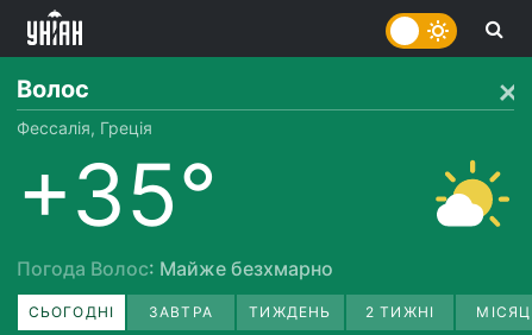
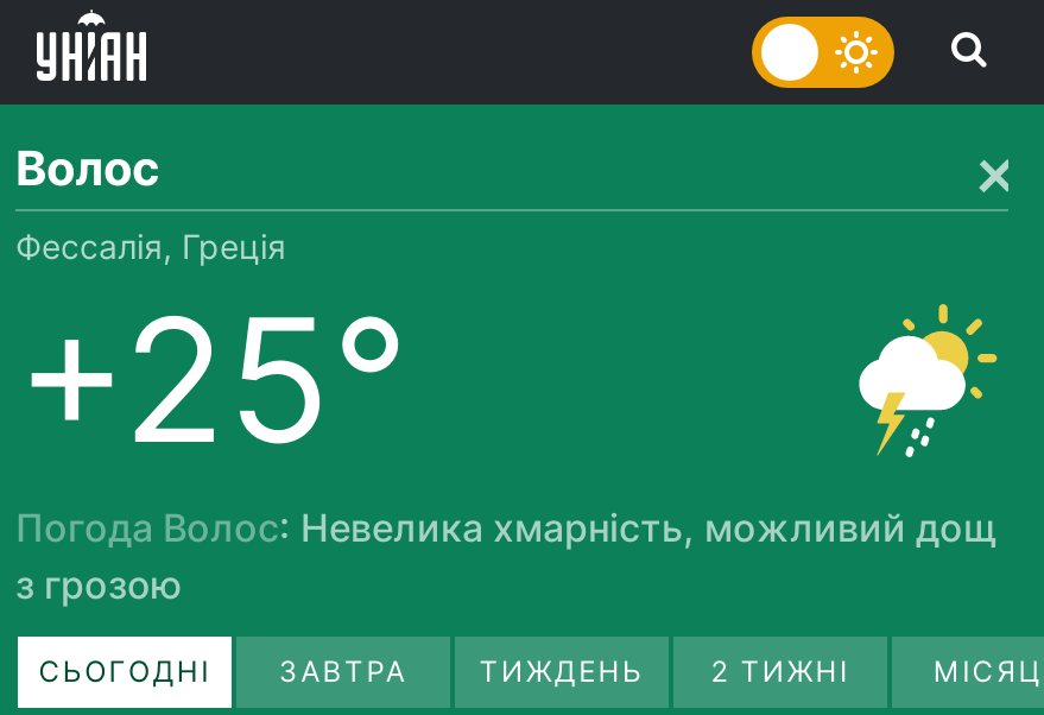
[17,143,333,280] +35° | Погода Волос: Майже безхмарно -> [15,276,996,608] +25° | Погода Волос: Невелика хмарність, можливий дощ | з грозою
[434,157,511,220] [image] -> [856,302,999,458] [image]

